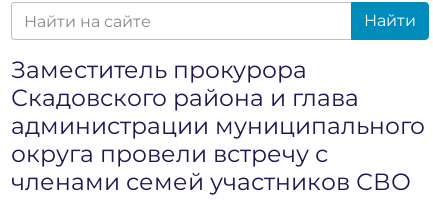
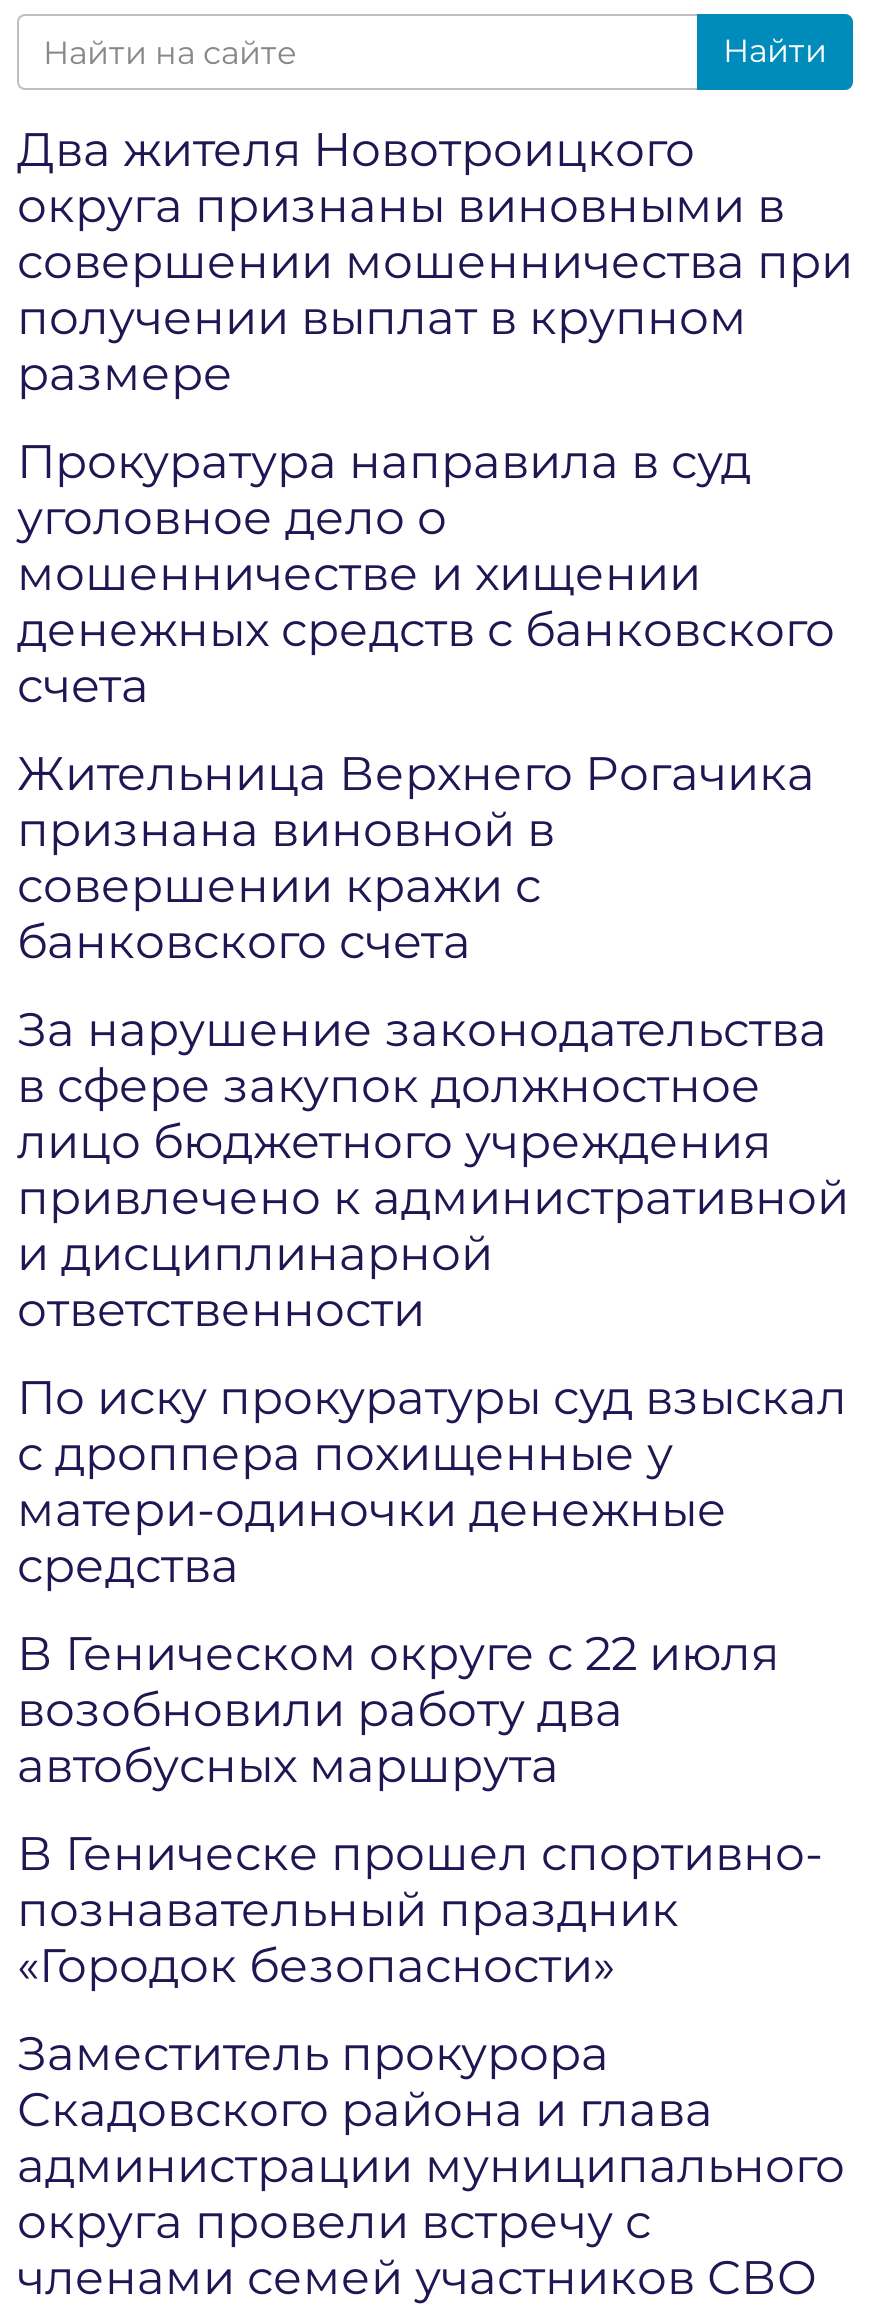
none -> [17,121,853,1995] Два жителя Новотроицкого | округа признаны виновными в | совершении мошенничества при | получении выплат в крупном | размере | Прокуратура направила в суд | уголовное дело о | мошенничестве и хищении | денежных средств с банковского | счета | Жительница Верхнего Рогачика | признана виновной в | совершении кражи с | банковского счета | За нарушение законодательства | в сфере закупок должностное | лицо бюджетного учреждения | привлечено к административной | и дисциплинарной | ответственности | По иску прокуратуры суд взыскал | с дроппера похищенные у | матери-одиночки денежные | средства | В Геническом округе с 22 июля | возобновили работу два | автобусных маршрута | В Геническе прошел спортивно- | познавательный праздник | «Городок безопасности»

